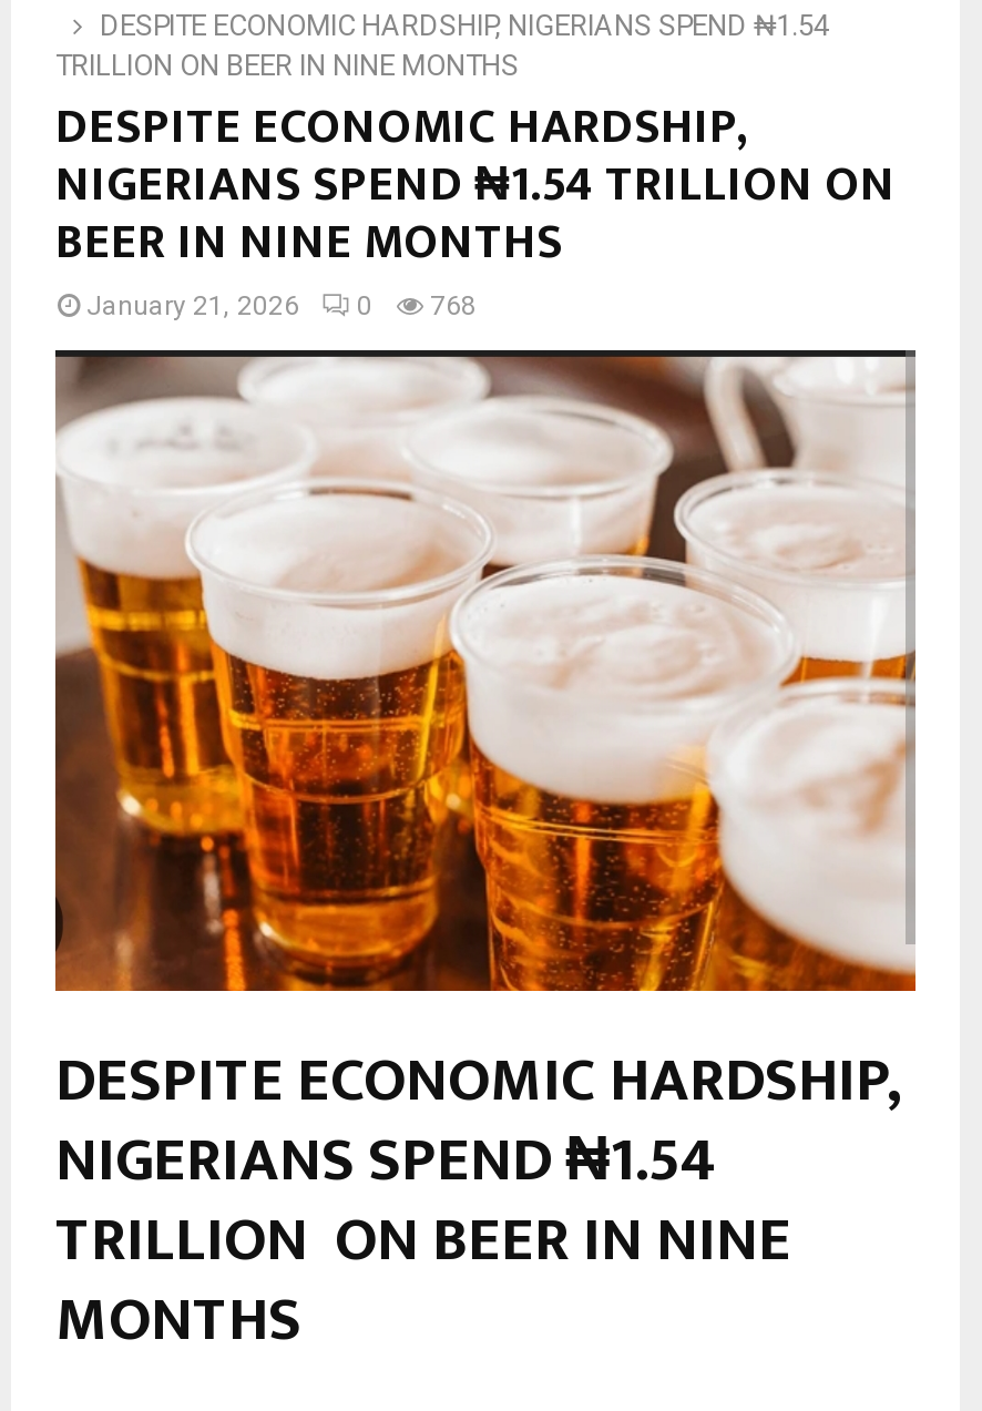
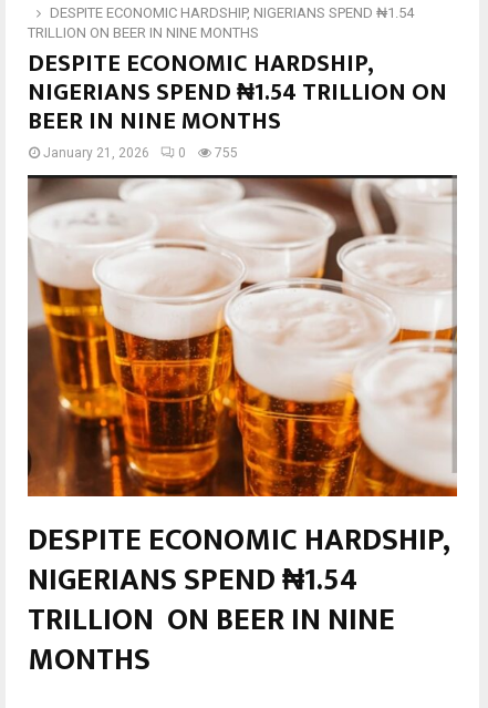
[86,290,477,321] January 21, 2026 0 768 -> [43,145,238,161] January 21, 2026 0 755

